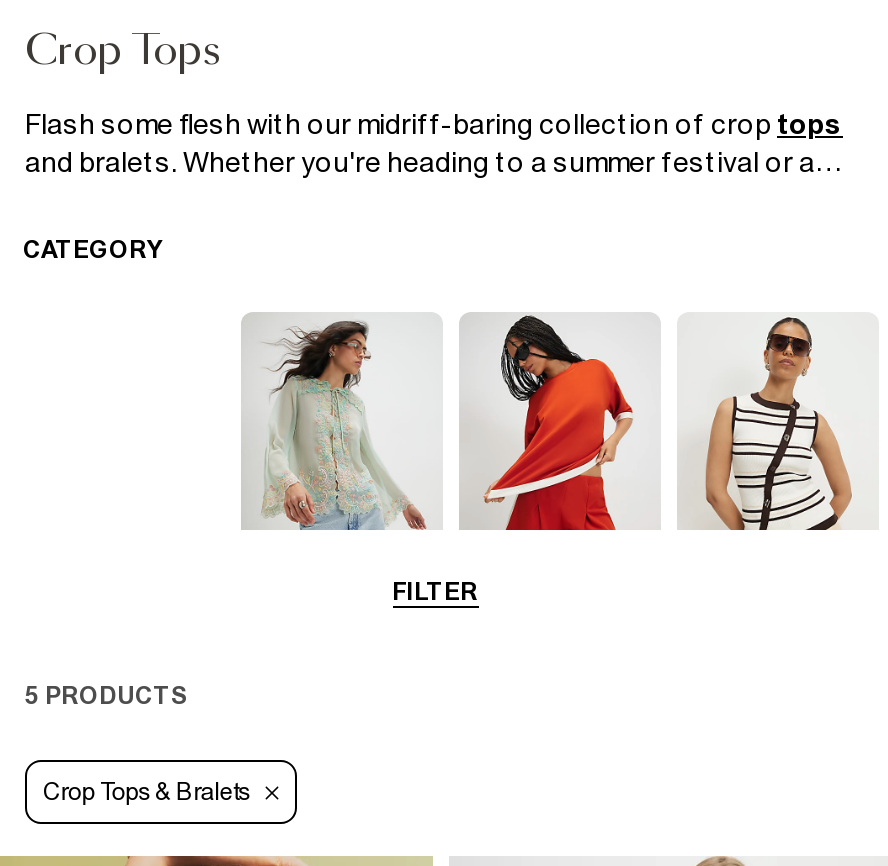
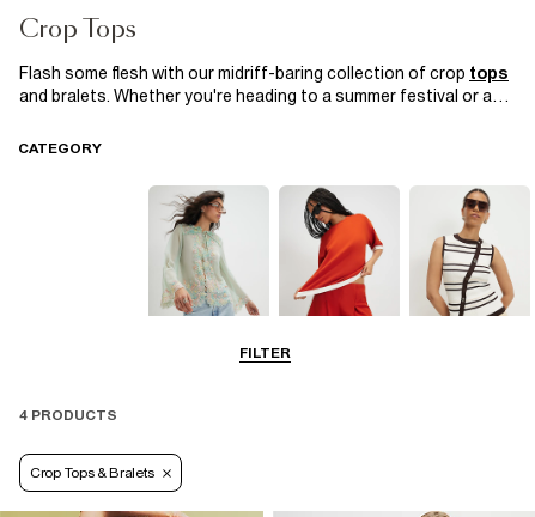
[25,682,189,710] 5 PRODUCTS -> [19,407,117,424] 4 PRODUCTS

